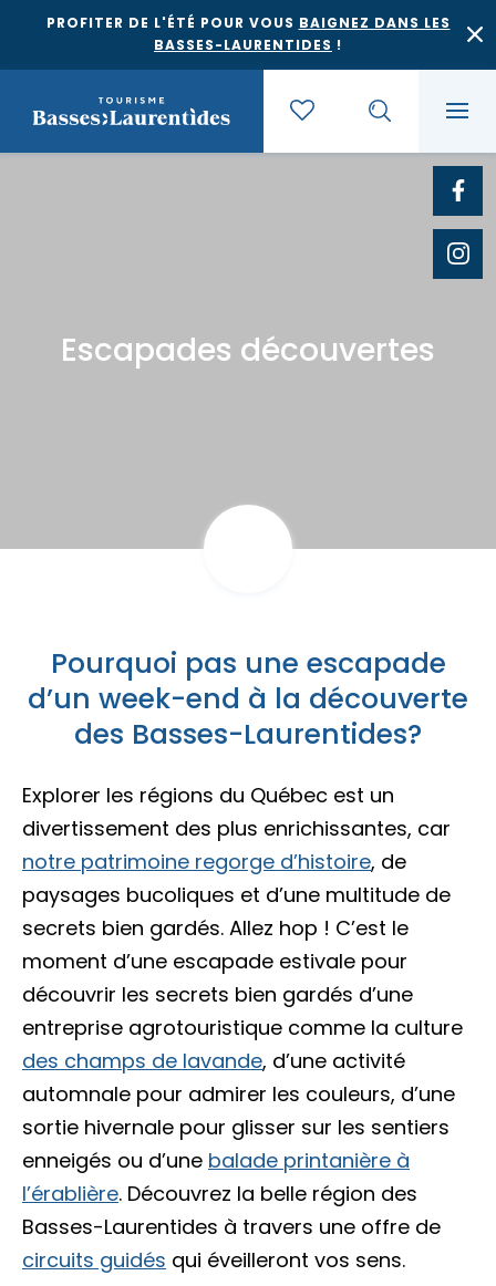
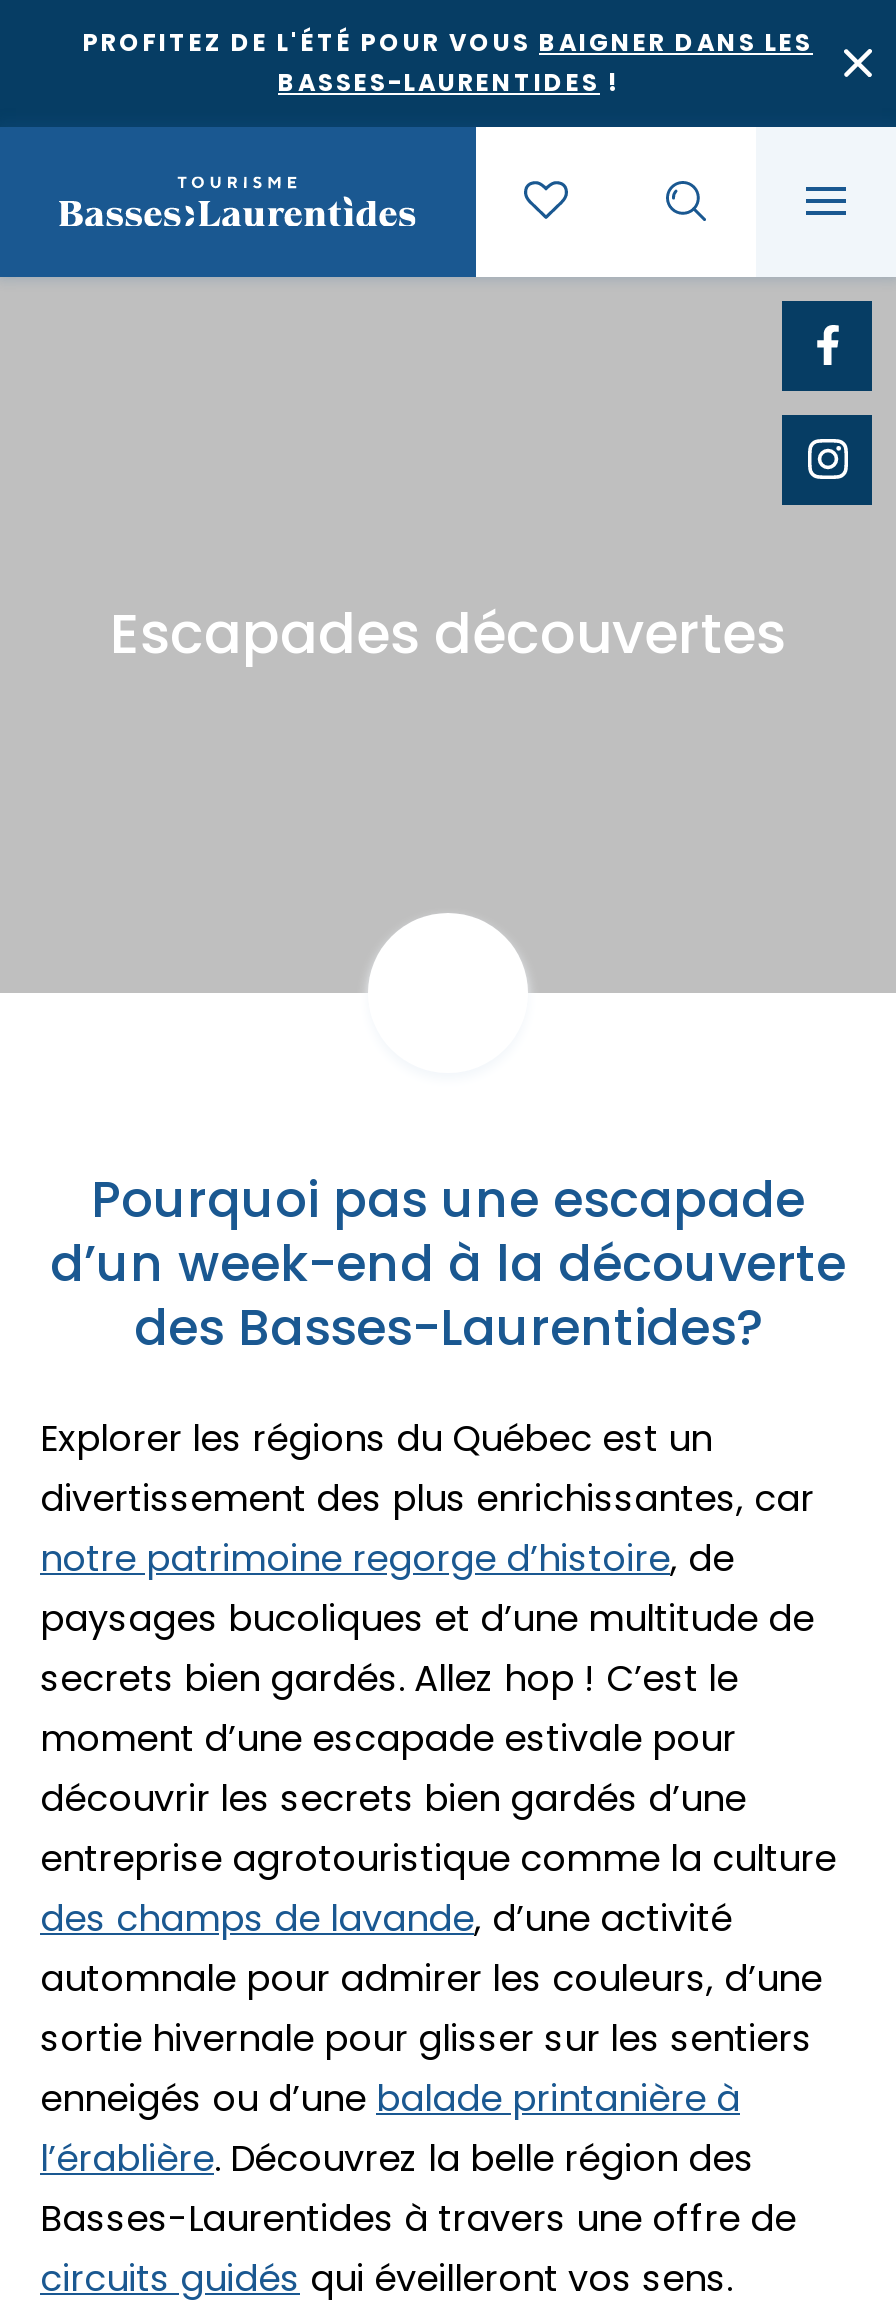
[46,13,450,32] PROFITER DE L'ÉTÉ POUR VOUS BAIGNEZ DANS LES -> [83,25,813,59] PROFITEZ DE L'ÉTÉ POUR VOUS BAIGNER DANS LES

